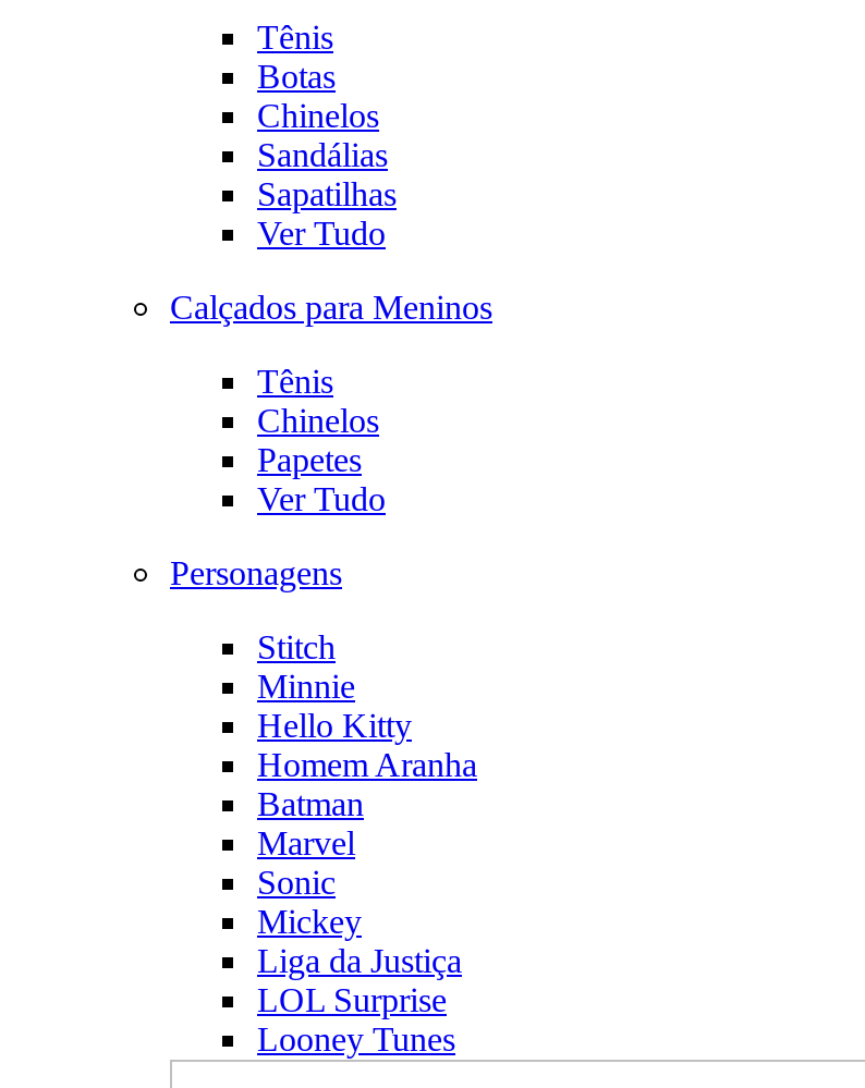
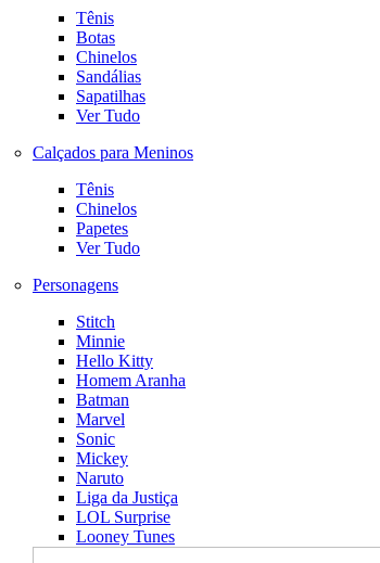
none -> [76,469,124,487] Naruto

